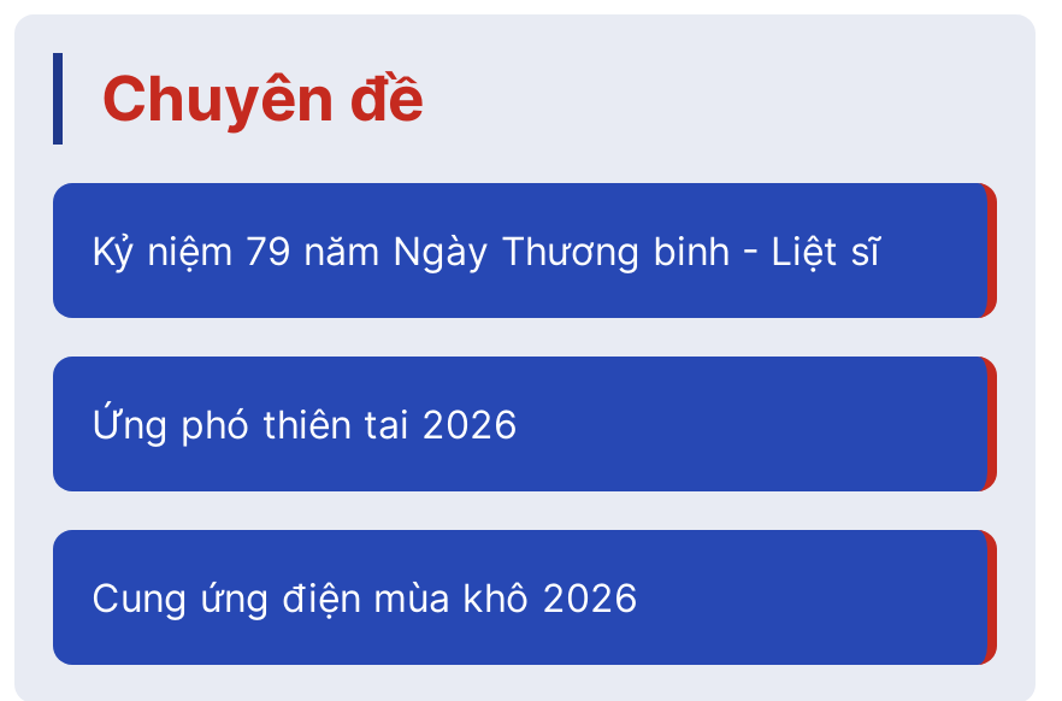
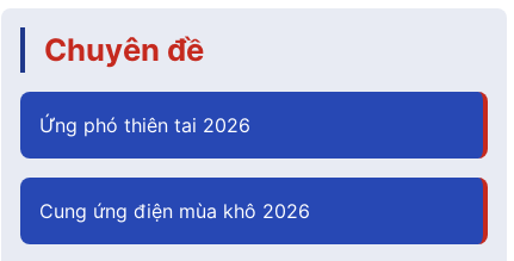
[92,225,879,273] Kỷ niệm 79 năm Ngày Thương binh - Liệt sĩ -> none

